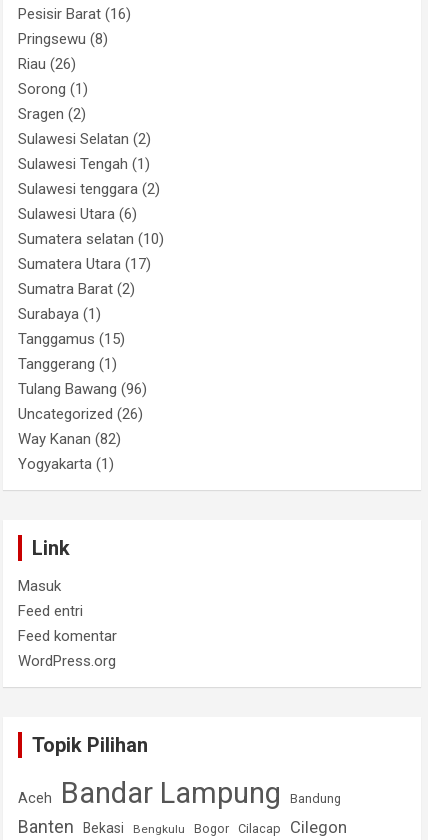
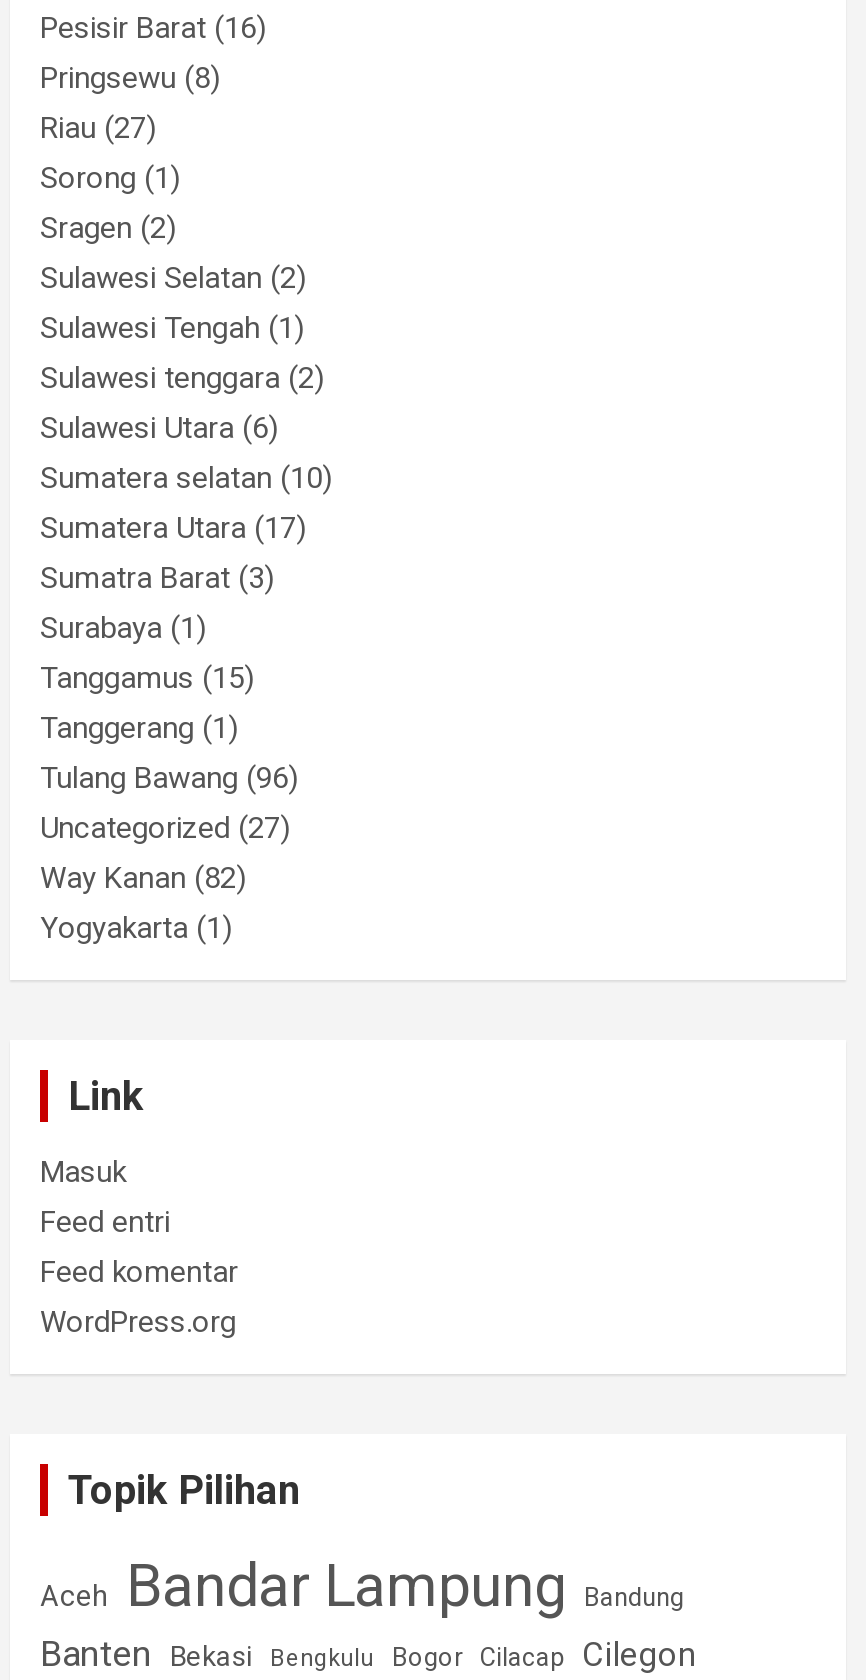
[18,55,76,73] Riau (26) -> [40,110,156,146] Riau (27)
[18,280,135,298] Sumatra Barat (2) -> [40,560,274,596] Sumatra Barat (3)
[18,405,143,423] Uncategorized (26) -> [40,810,290,846] Uncategorized (27)

